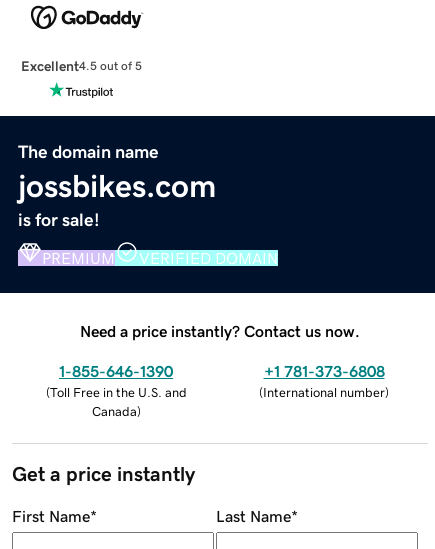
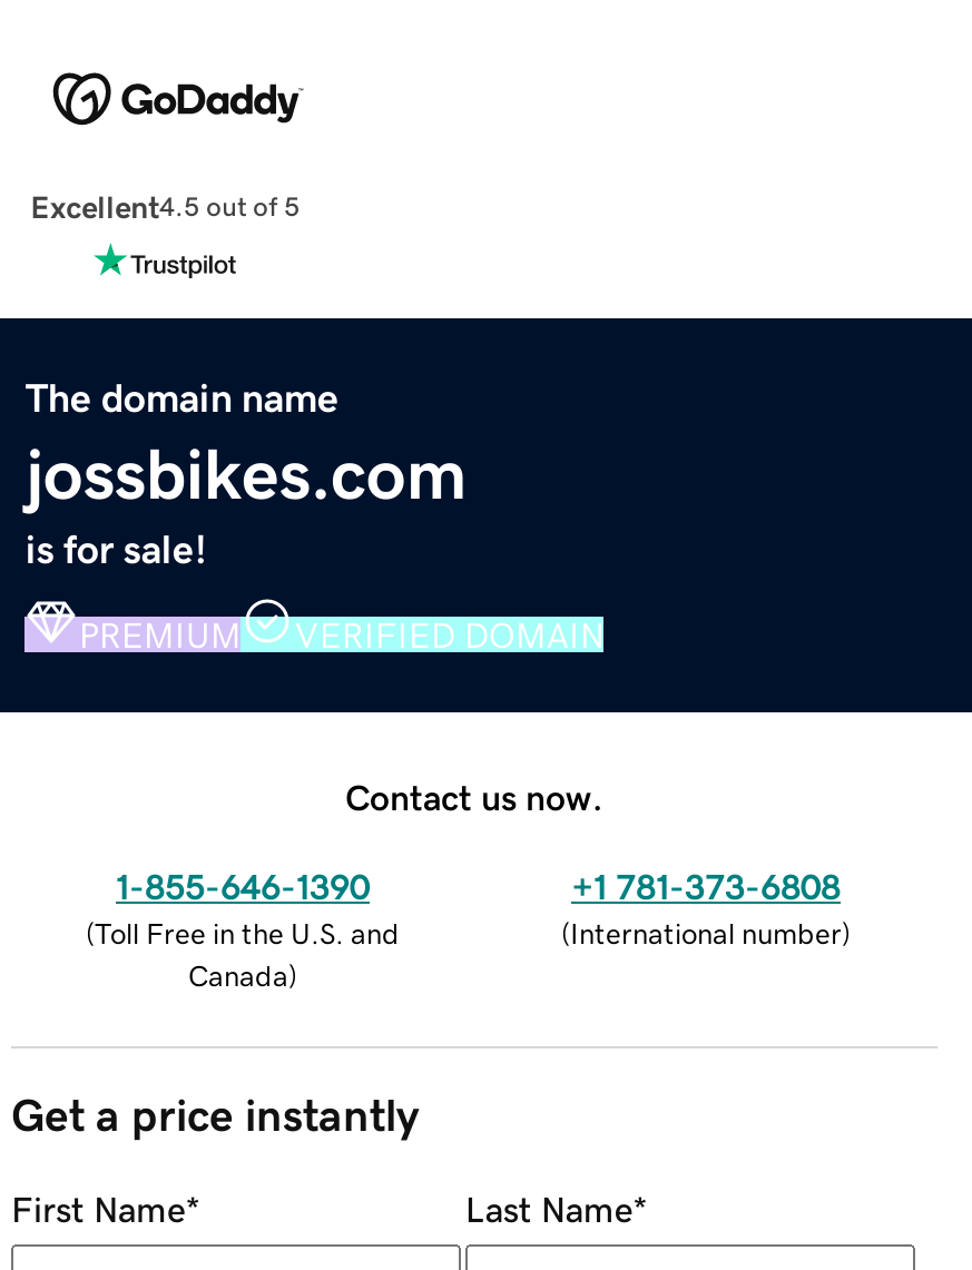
[80,323,360,339] Need a price instantly? Contact us now. -> [345,778,603,814] Contact us now.

